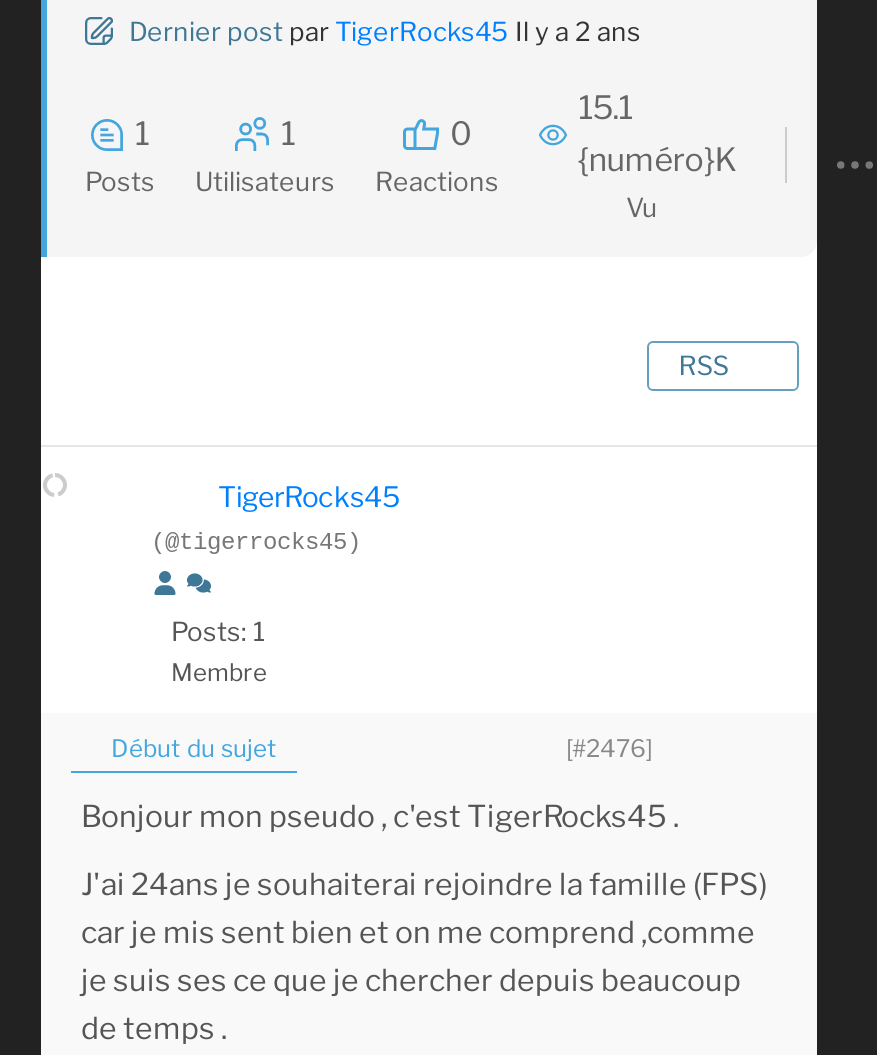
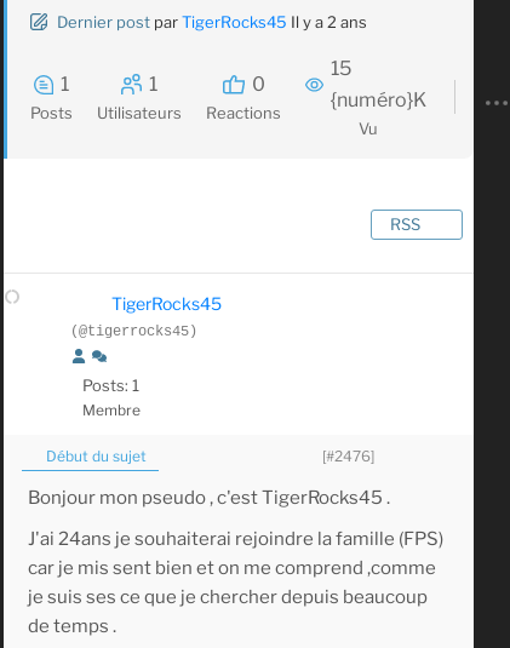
[579,88,633,126] 15.1 -> [331,56,351,79] 15

